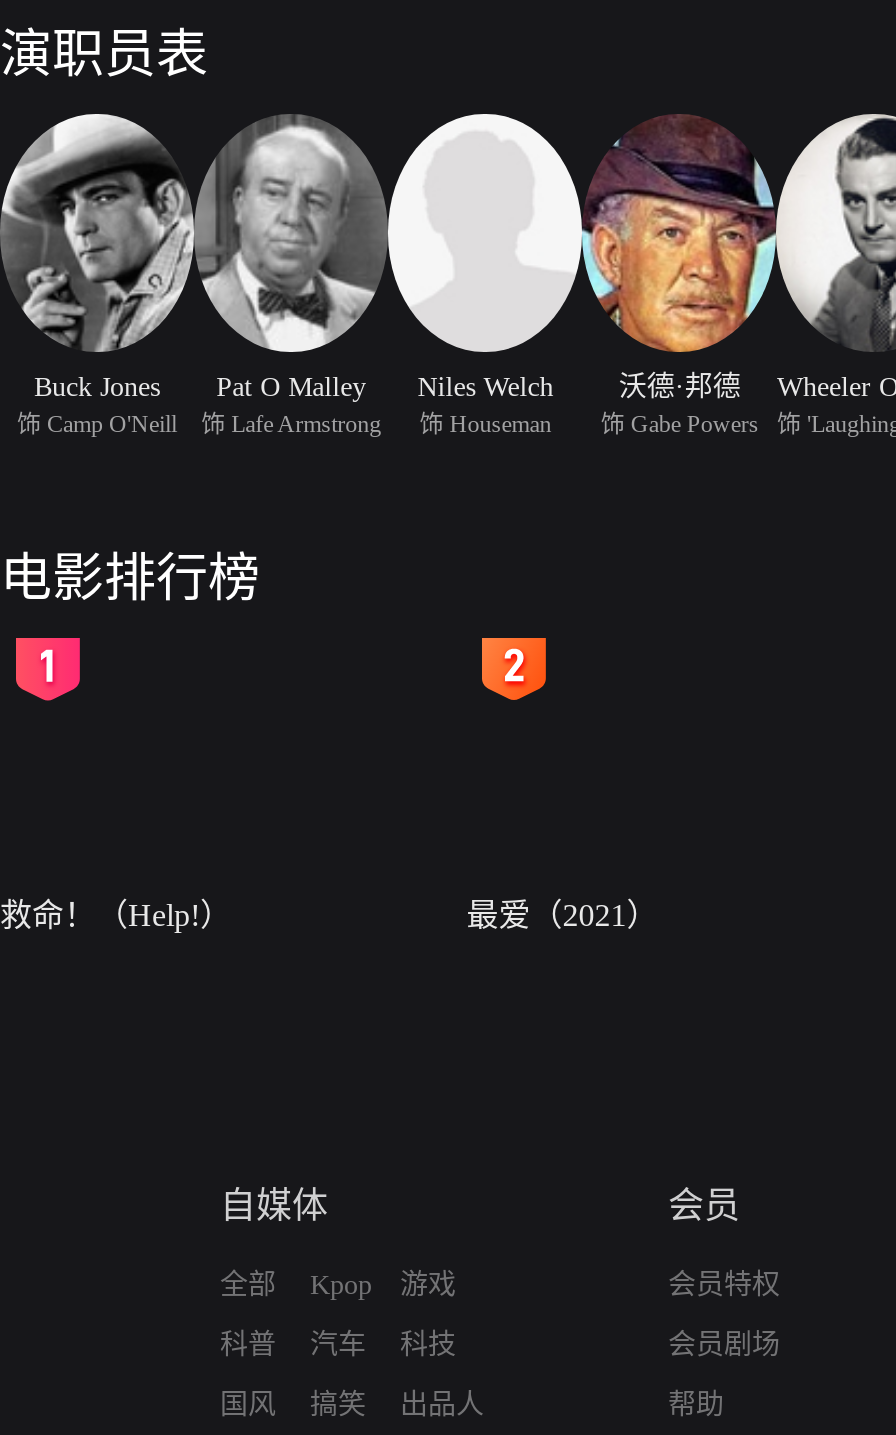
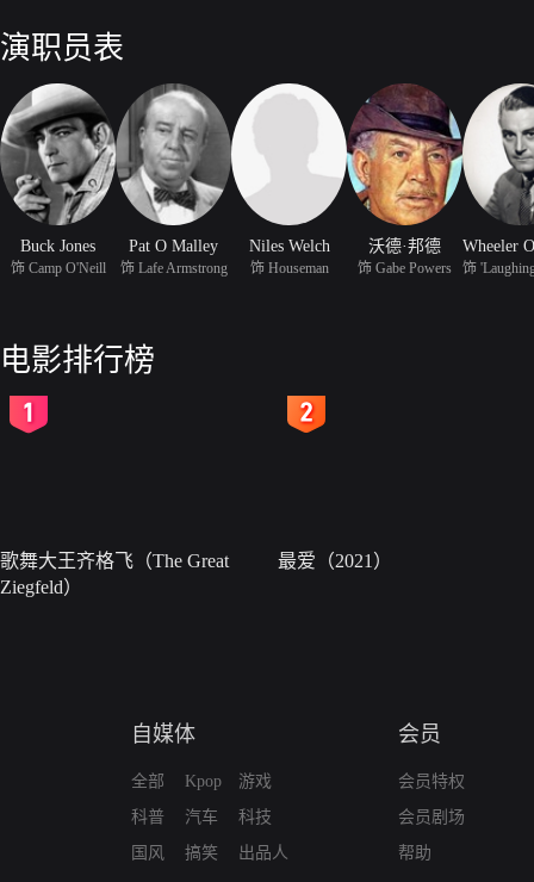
[0,898,232,932] 救命！（Help!） -> [0,551,229,597] 歌舞大王齐格飞（The Great | Ziegfeld）

